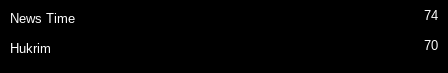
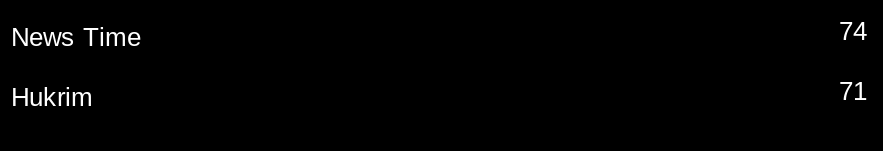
[424,38,438,53] 70 -> [839,75,867,105] 71

